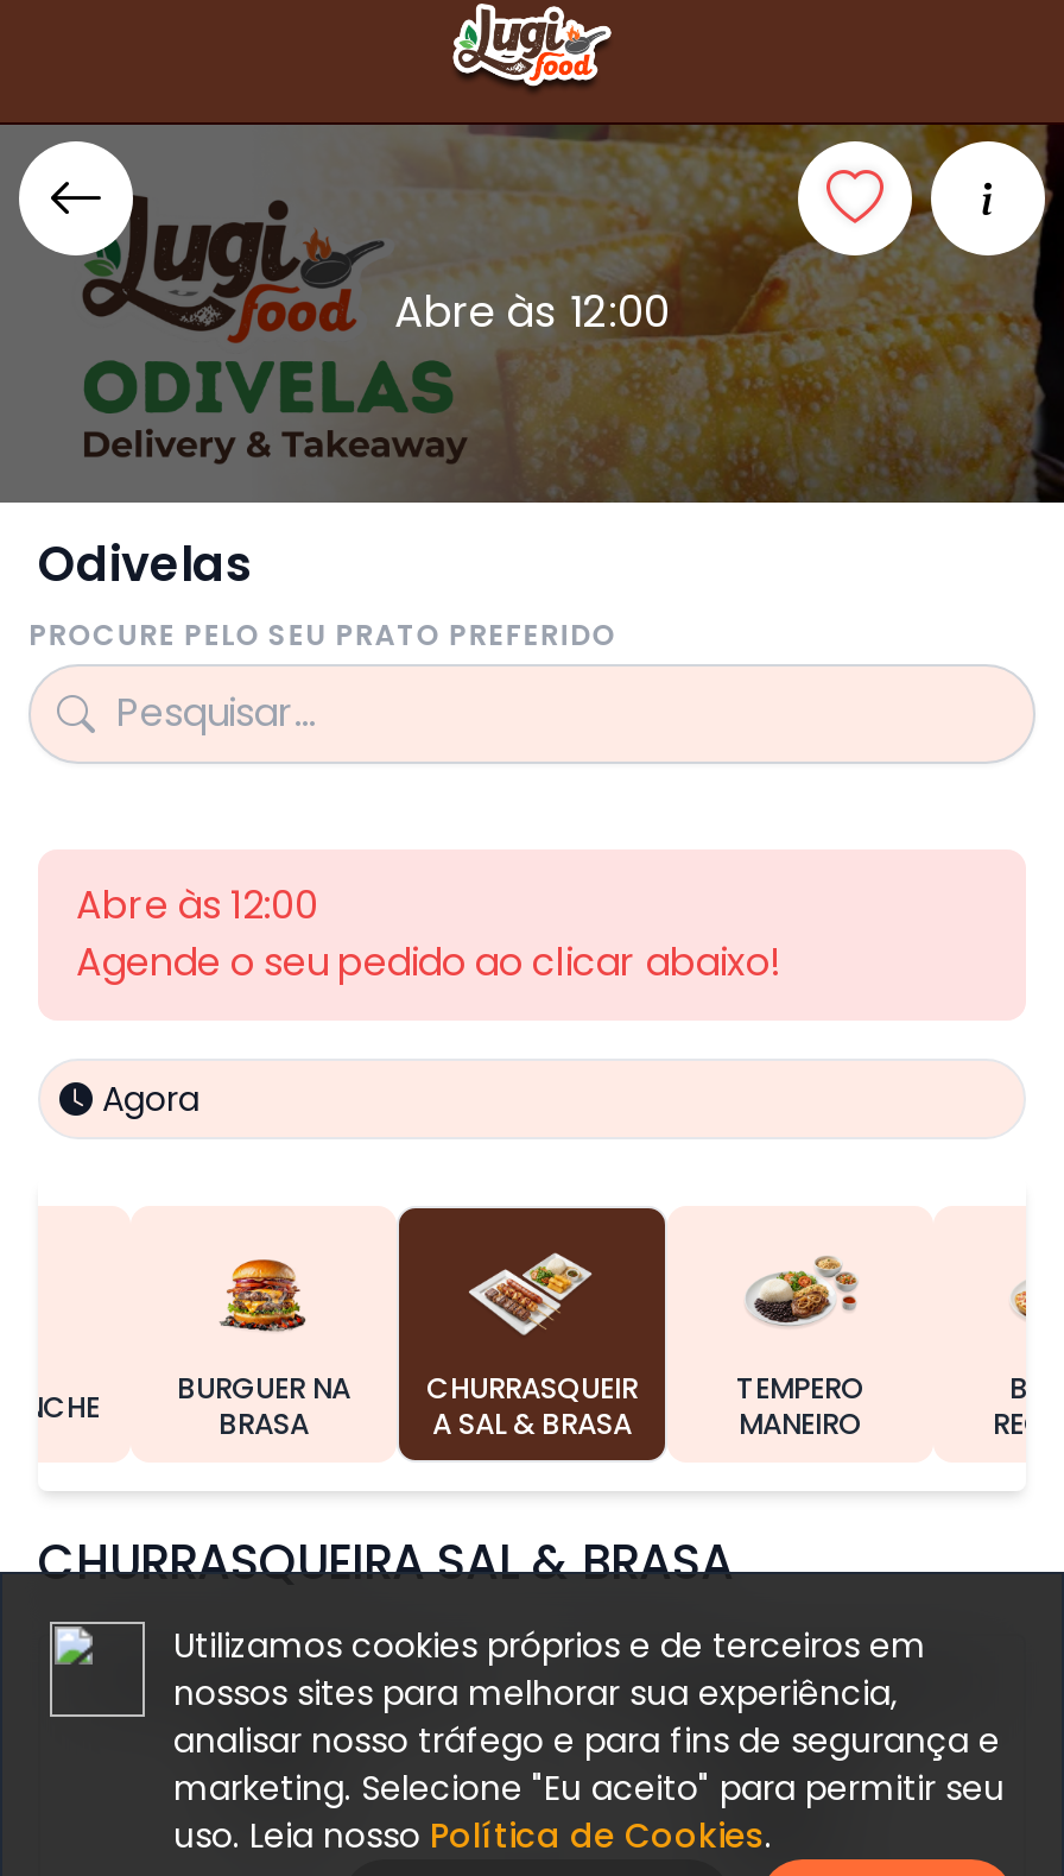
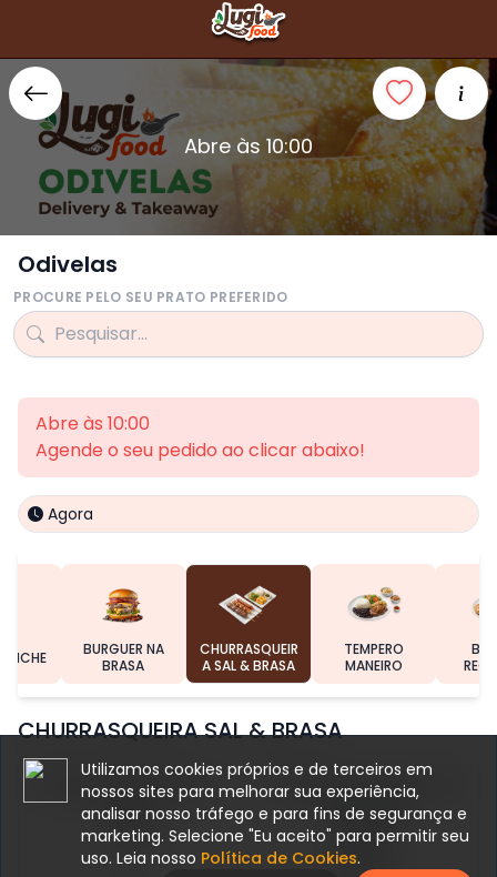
[394,282,670,341] Abre às 12:00 -> [184,132,313,160] Abre às 10:00
[76,878,318,933] Abre às 12:00 -> [35,411,150,436] Abre às 10:00

